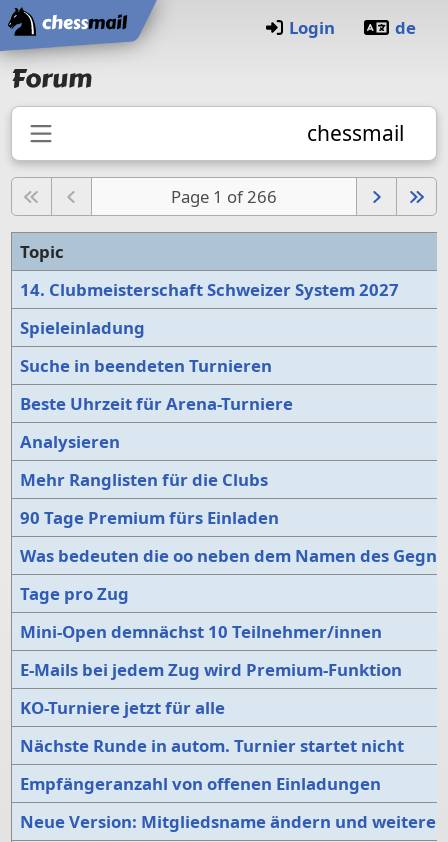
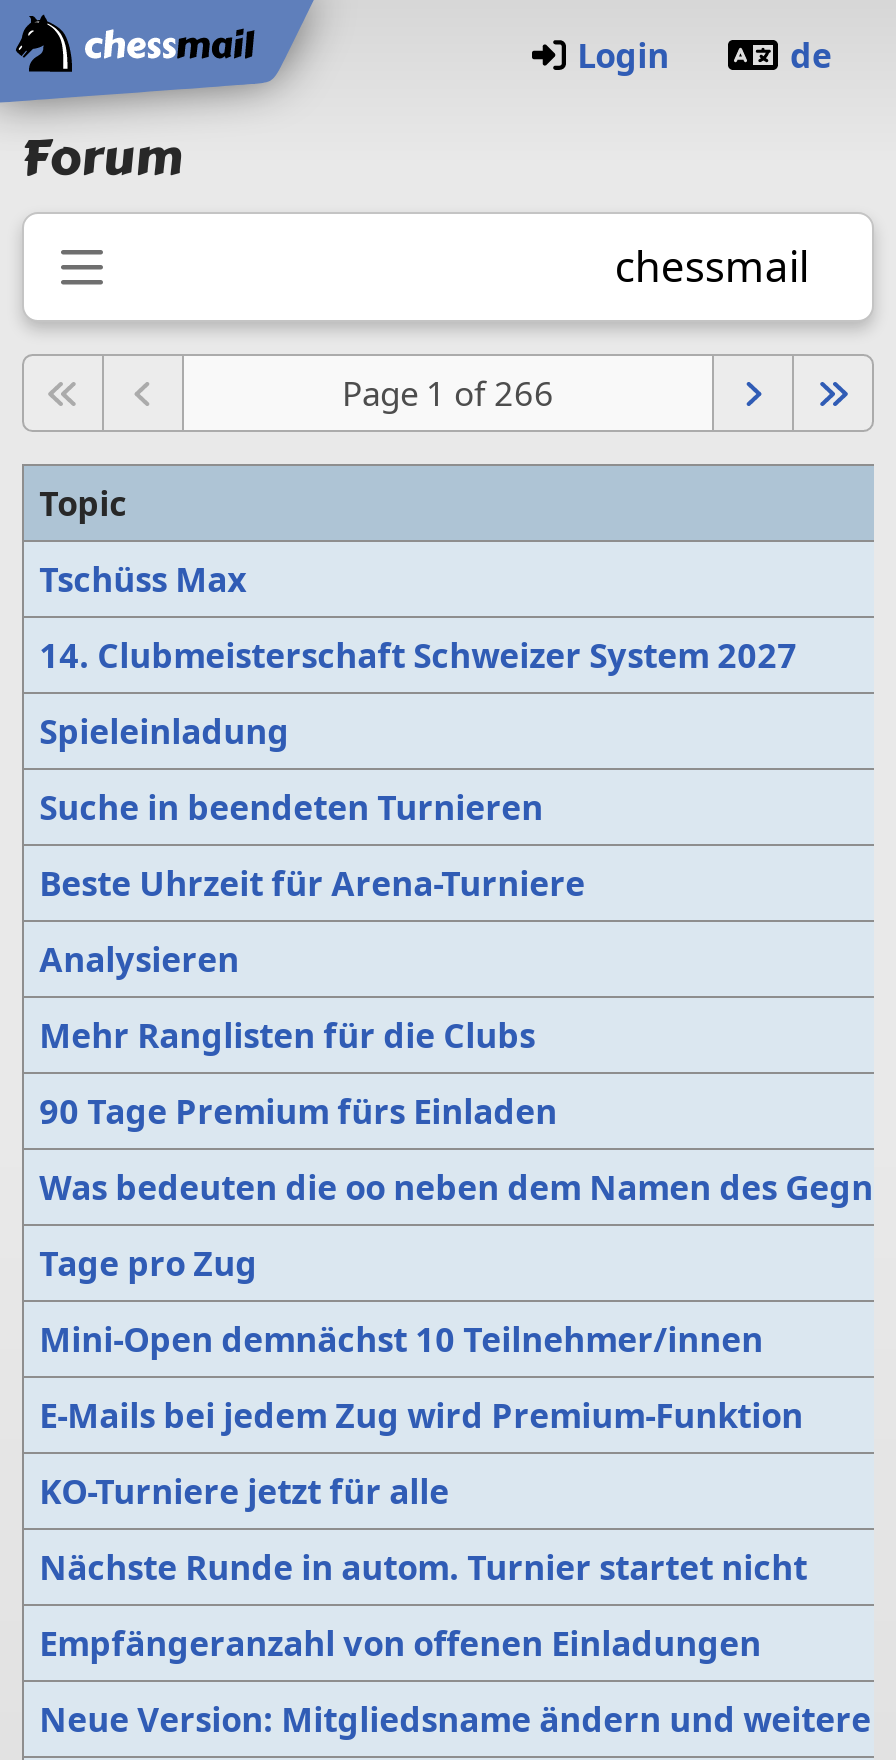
none -> [39,556,247,602] Tschüss Max

